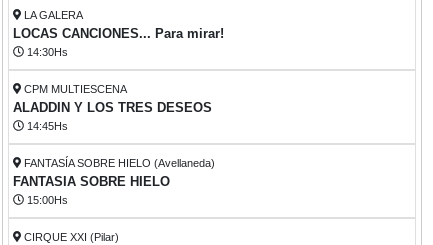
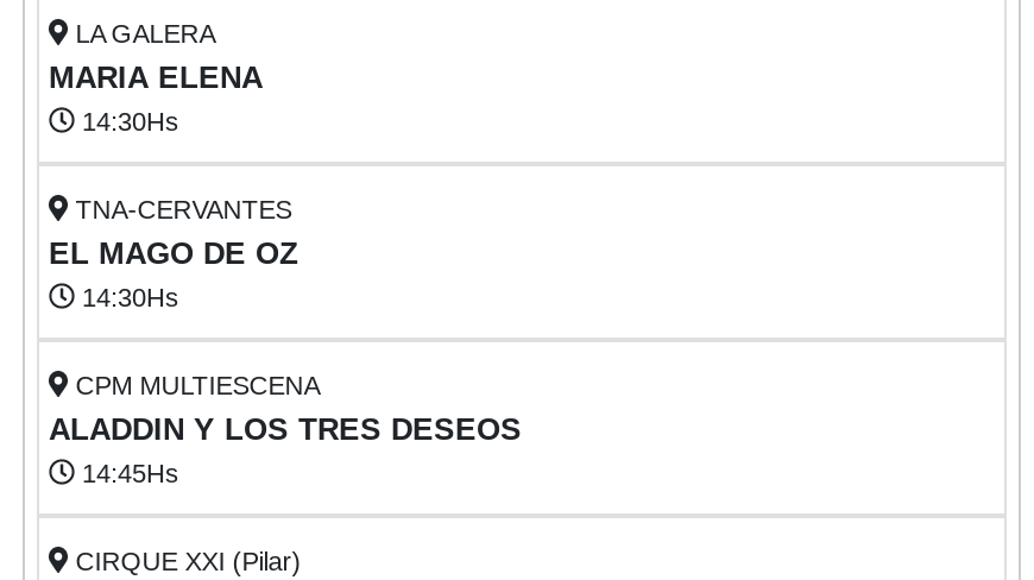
[13,26,224,41] LOCAS CANCIONES... Para mirar! -> [49,59,298,270] MARIA ELENA | 14:30Hs | TNA-CERVANTES | EL MAGO DE OZ
moved [13,46,212,132] -> [49,282,522,487]: 14:30Hs | CPM MULTIESCENA | ALADDIN Y LOS TRES DESEOS | 14:45Hs
[13,157,215,206] FANTASÍA SOBRE HIELO (Avellaneda) | FANTASIA SOBRE HIELO | 15:00Hs -> none

